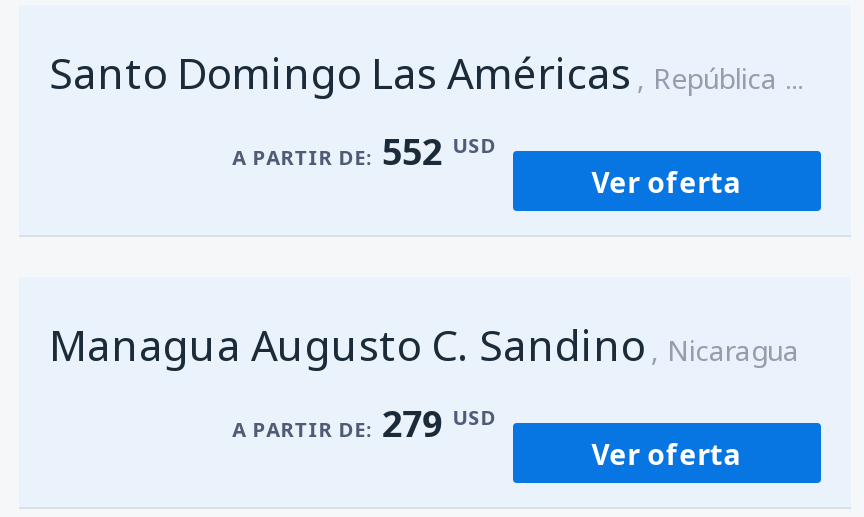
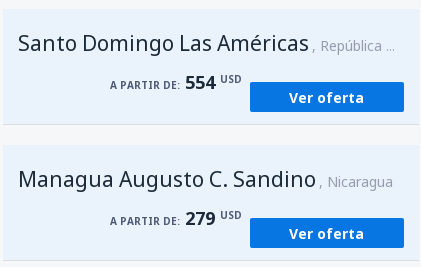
[232,127,496,175] A PARTIR DE: 552 USD -> [110,70,242,94] A PARTIR DE: 554 USD

